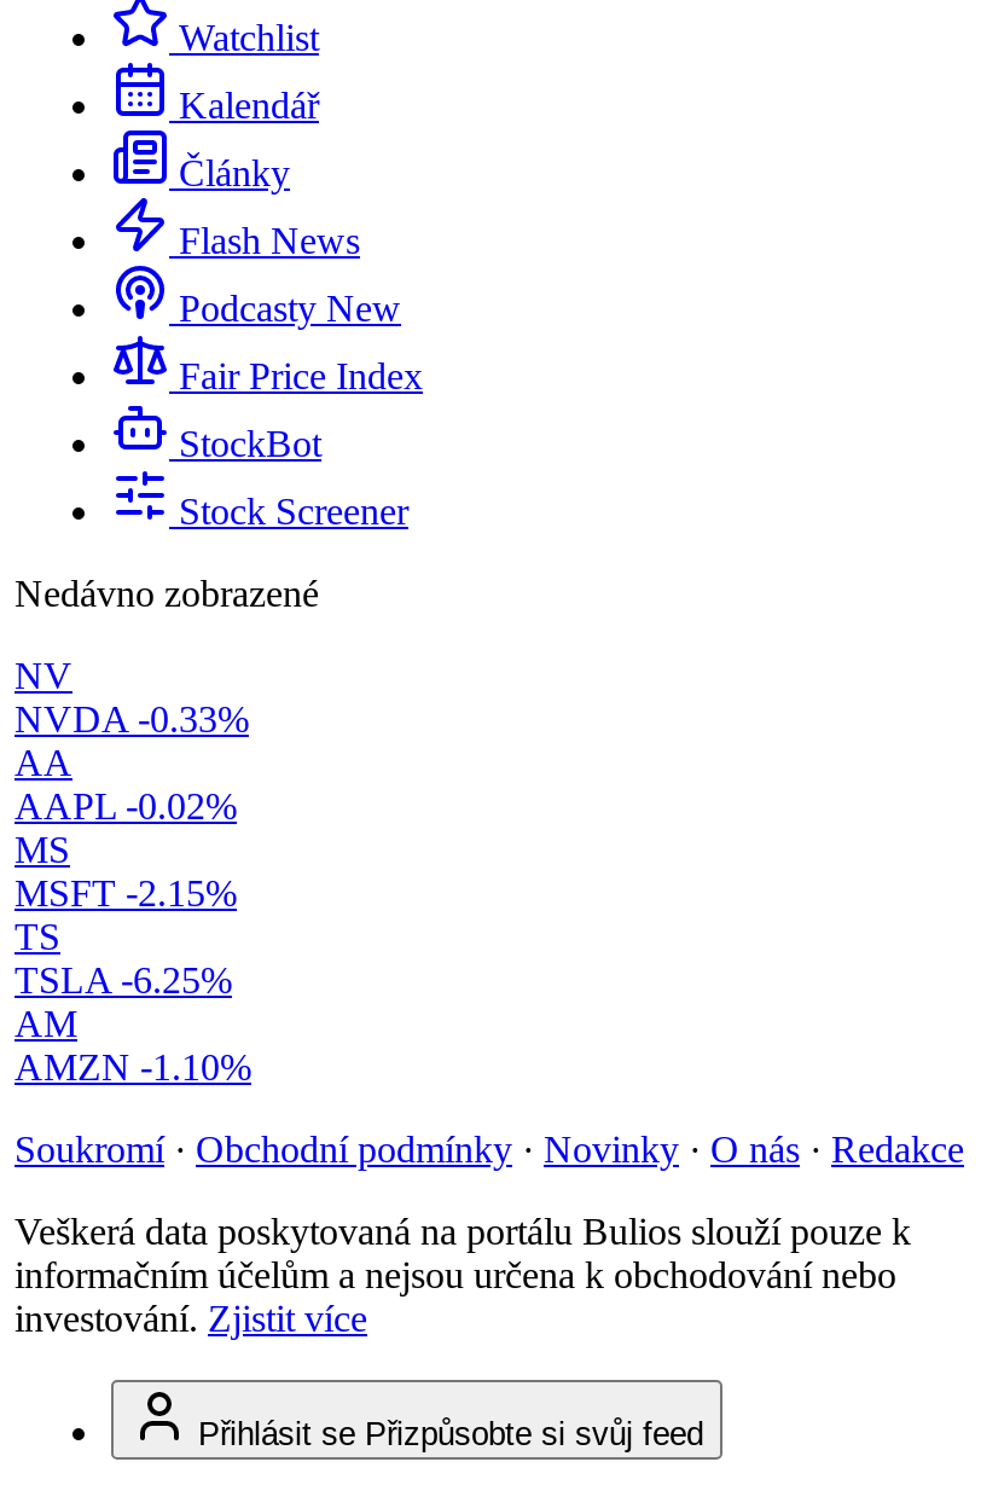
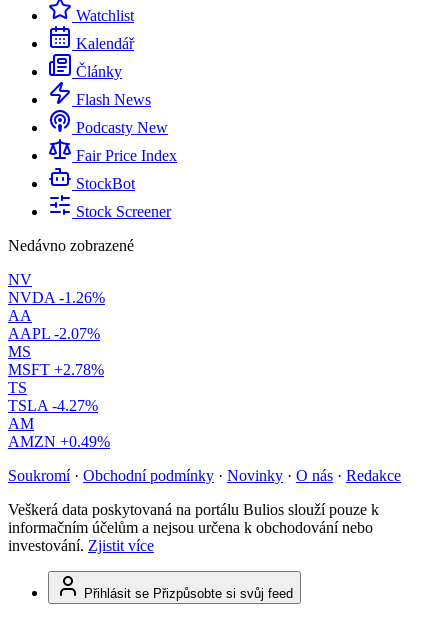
[14,699,249,740] NVDA -0.33% -> [8,289,105,306] NVDA -1.26%
[14,786,237,827] AAPL -0.02% -> [8,325,100,342] AAPL -2.07%
[14,873,237,914] MSFT -2.15% -> [8,361,104,378] MSFT +2.78%
[14,960,232,1001] TSLA -6.25% -> [8,397,98,414] TSLA -4.27%
[14,1047,251,1088] AMZN -1.10% -> [8,433,110,450] AMZN +0.49%

